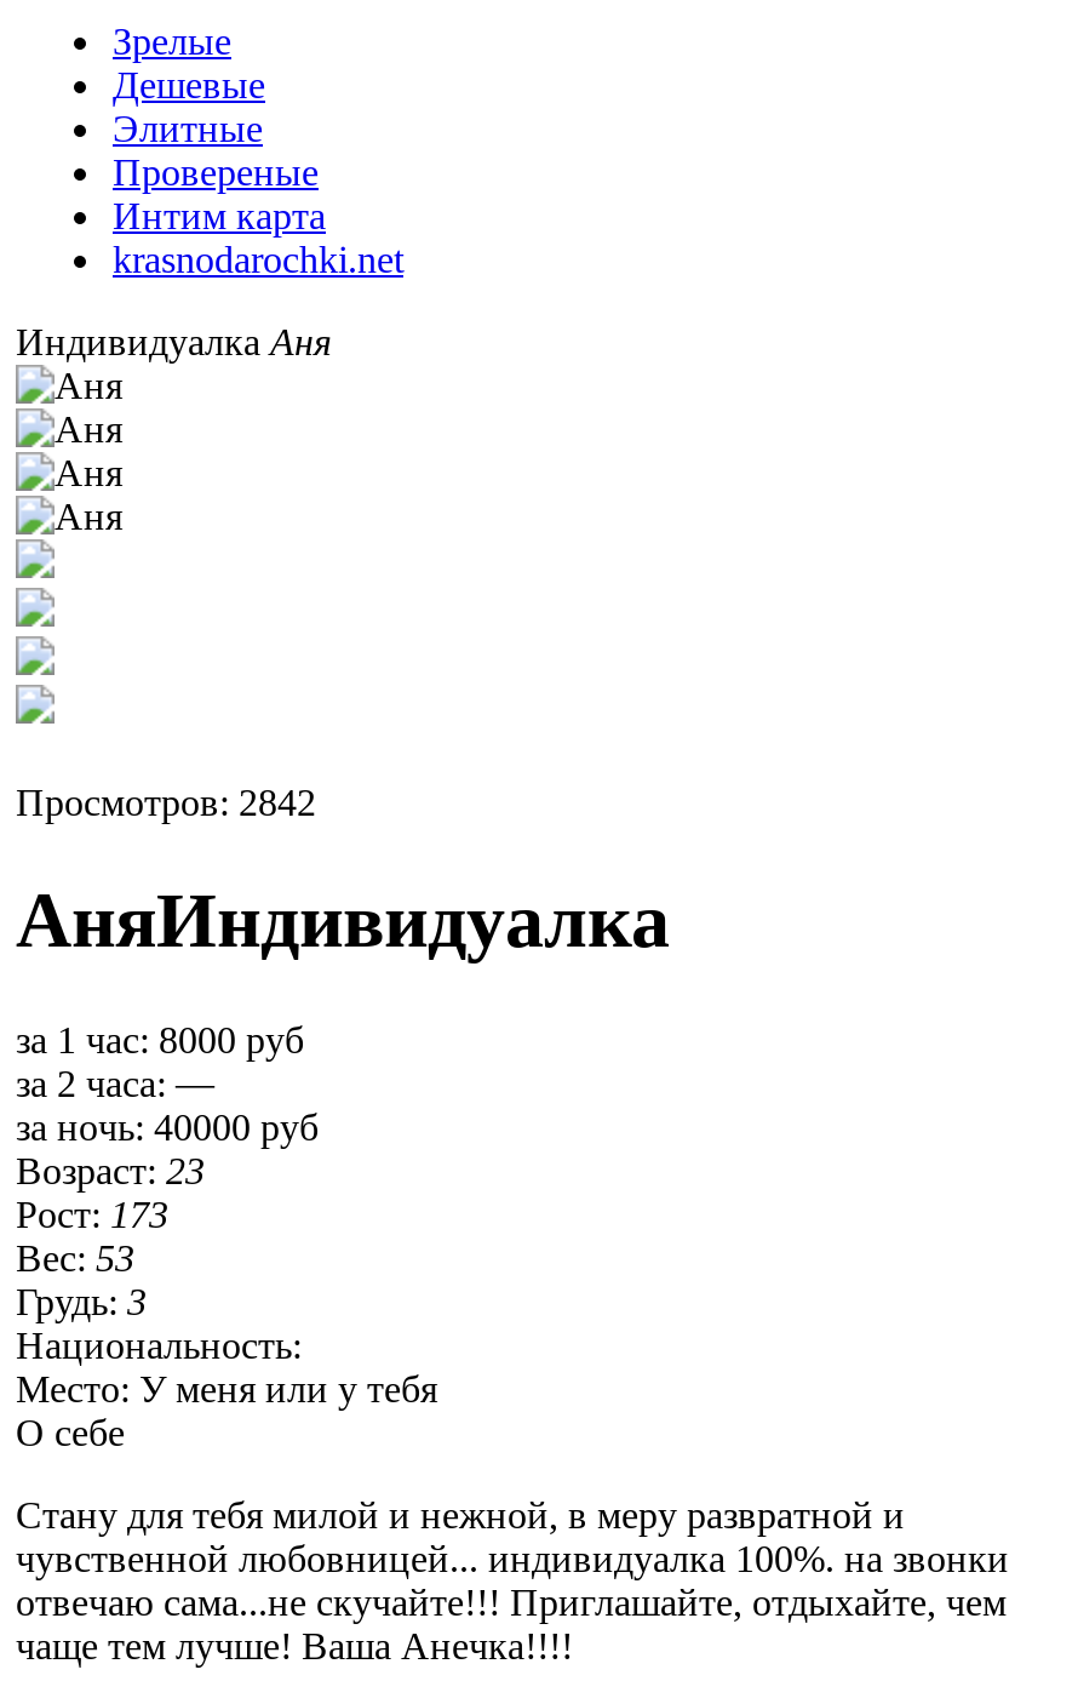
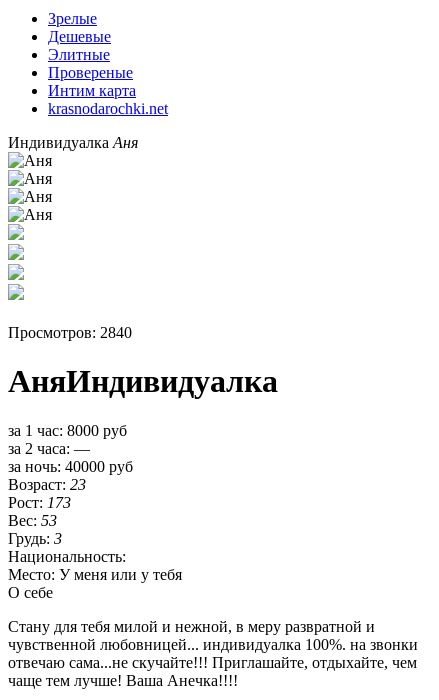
[16,782,316,823] Просмотров: 2842 -> [8,324,132,341] Просмотров: 2840

